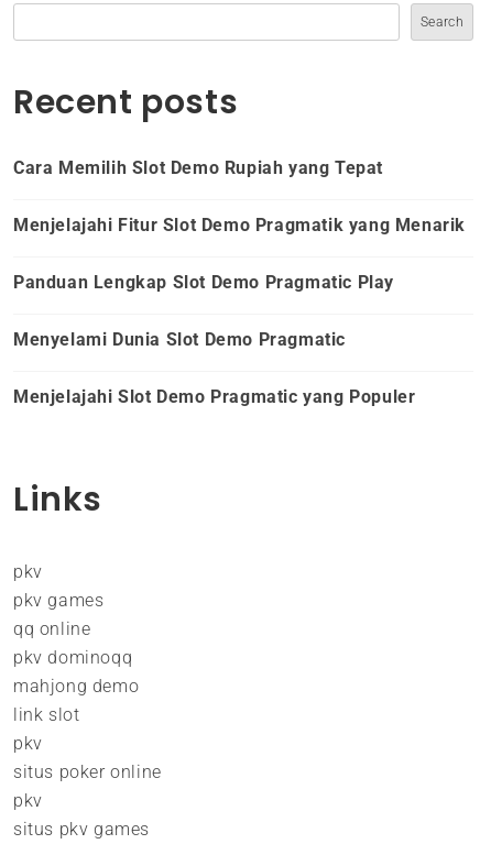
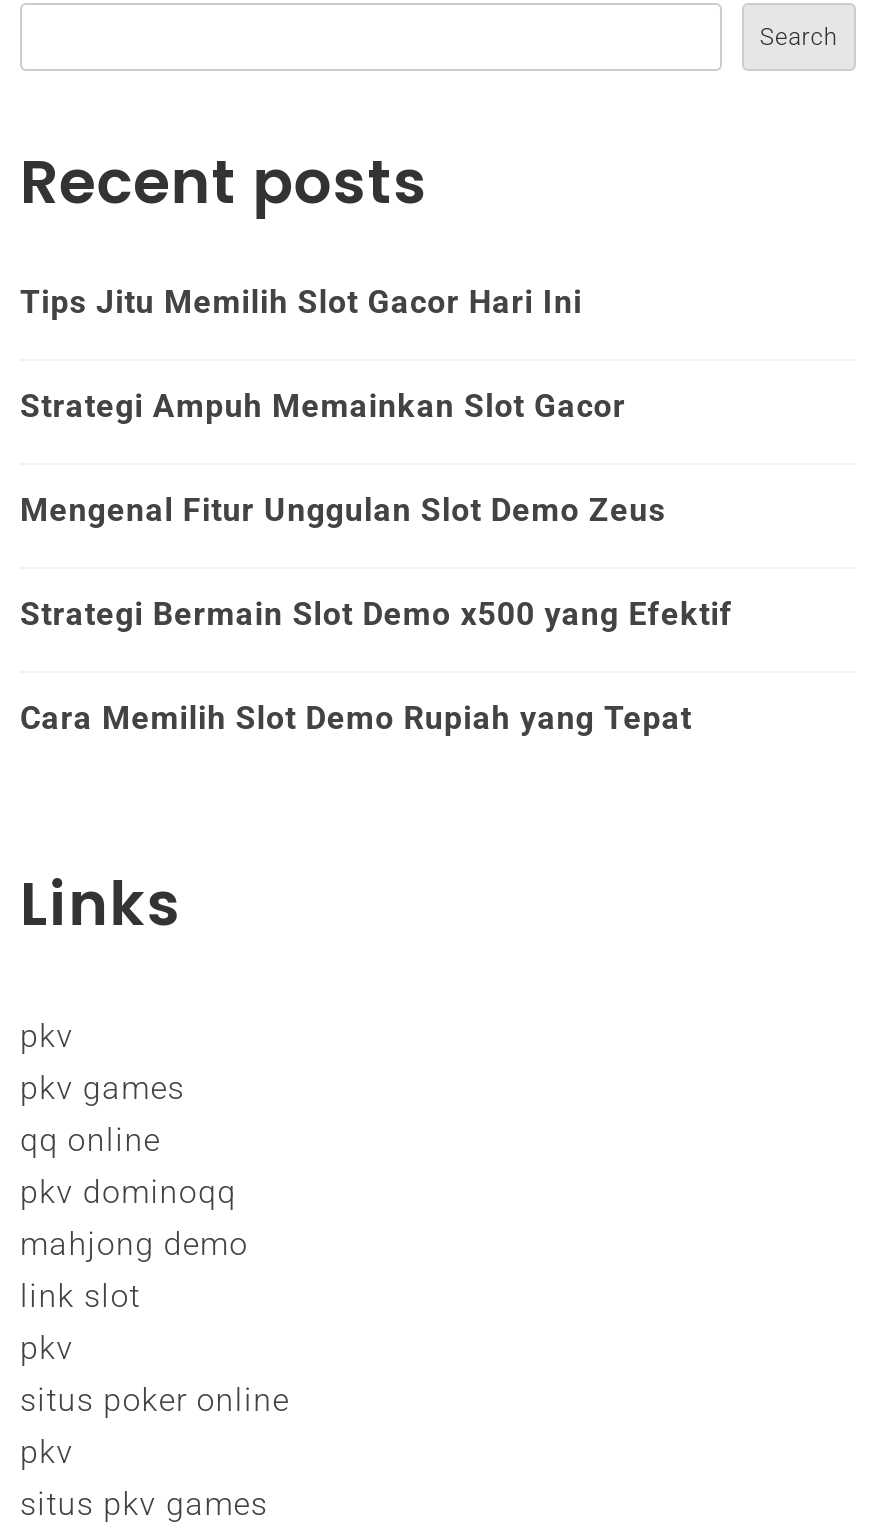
none -> [20,283,733,633] Tips Jitu Memilih Slot Gacor Hari Ini | Strategi Ampuh Memainkan Slot Gacor | Mengenal Fitur Unggulan Slot Demo Zeus | Strategi Bermain Slot Demo x500 yang Efektif
moved [13,157,383,178] -> [20,699,692,737]: Cara Memilih Slot Demo Rupiah yang Tepat
[13,215,466,407] Menjelajahi Fitur Slot Demo Pragmatik yang Menarik | Panduan Lengkap Slot Demo Pragmatic Play | Menyelami Dunia Slot Demo Pragmatic | Menjelajahi Slot Demo Pragmatic yang Populer -> none

